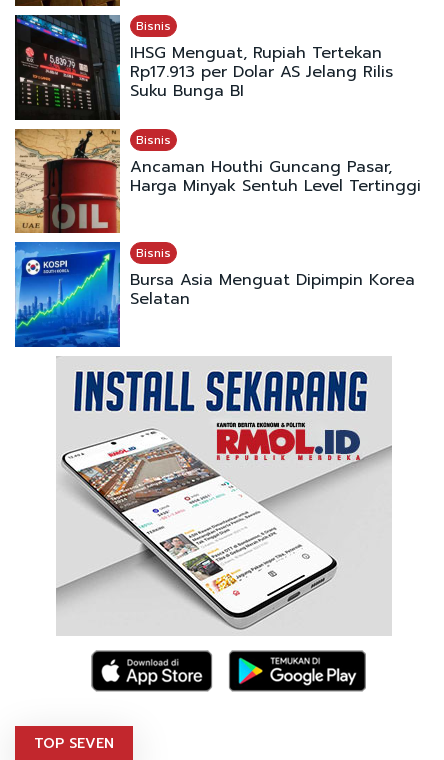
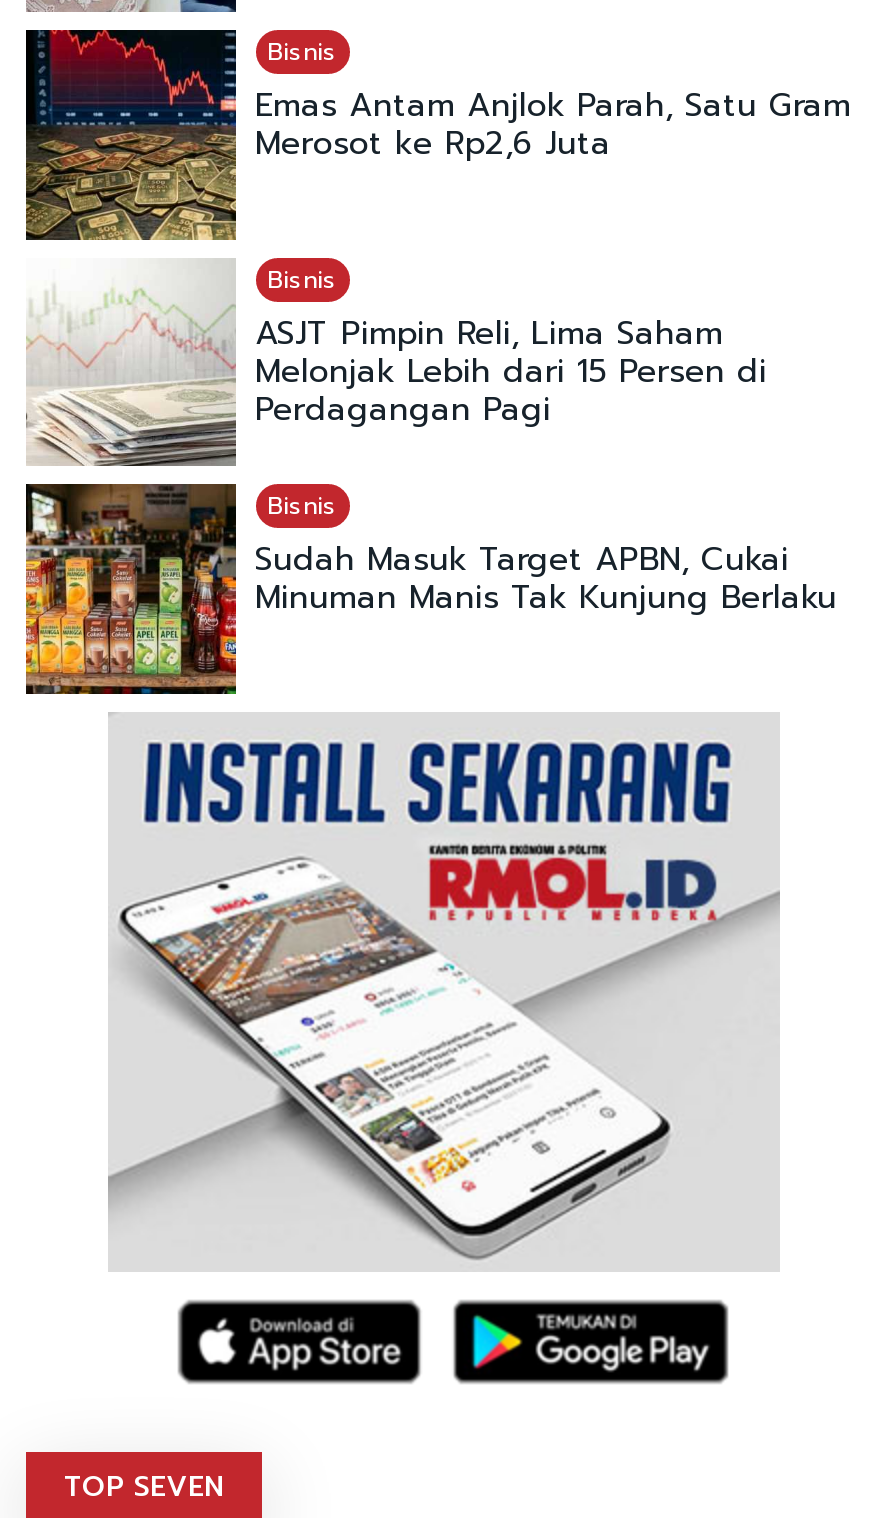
[15,14,392,121] [image] | IHSG Menguat, Rupiah Tertekan | Rp17.913 per Dolar AS Jelang Rilis | Suku Bunga BI -> [24,28,851,242] [image] | Emas Antam Anjlok Parah, Satu Gram | Merosot ke Rp2,6 Juta
[14,128,420,234] [image] | Ancaman Houthi Guncang Pasar, | Harga Minyak Sentuh Level Tertinggi -> [26,258,767,466] [image] | ASJT Pimpin Reli, Lima Saham | Melonjak Lebih dari 15 Persen di | Perdagangan Pagi
[14,241,414,348] [image] | Bursa Asia Menguat Dipimpin Korea | Selatan -> [24,482,837,696] [image] | Sudah Masuk Target APBN, Cukai | Minuman Manis Tak Kunjung Berlaku

